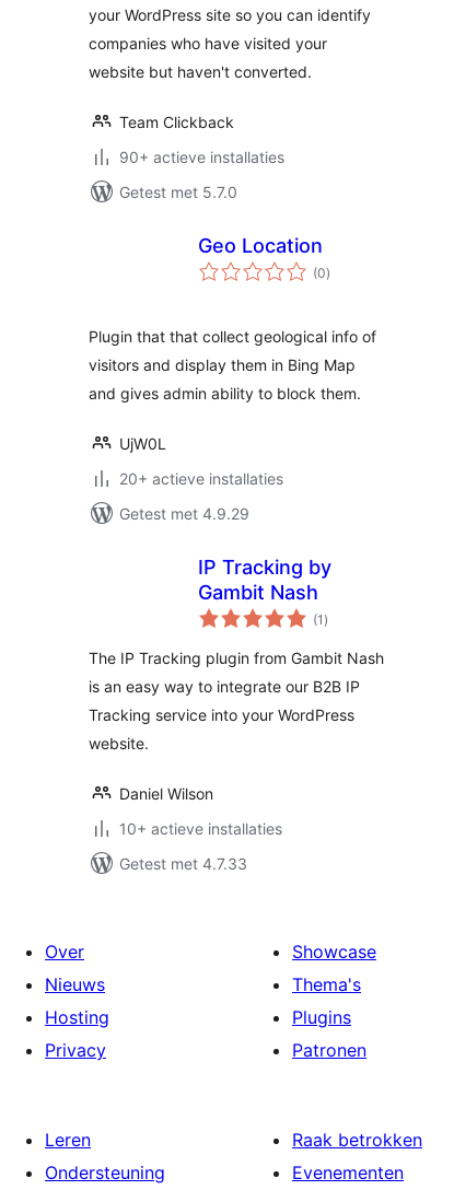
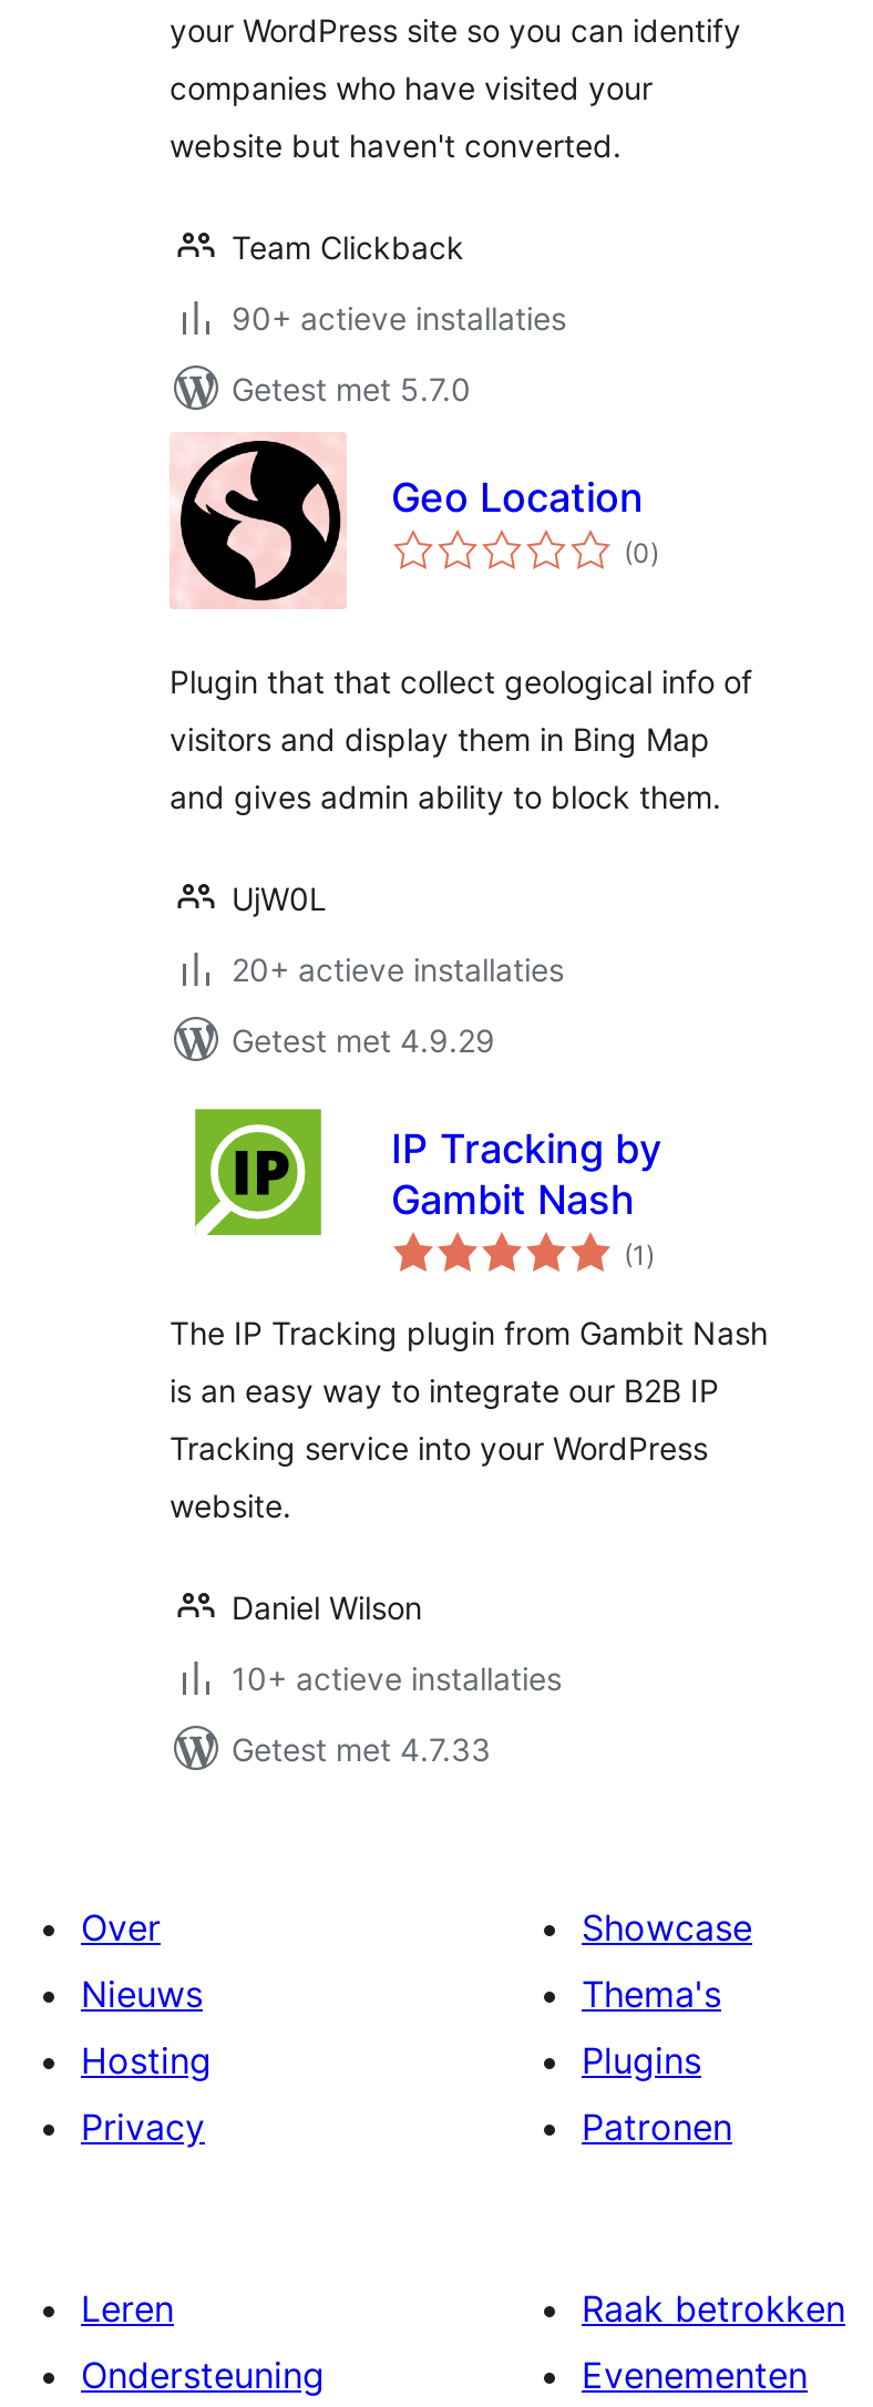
none -> [170,432,347,609] [image]
none -> [192,1105,325,1238] [image]

